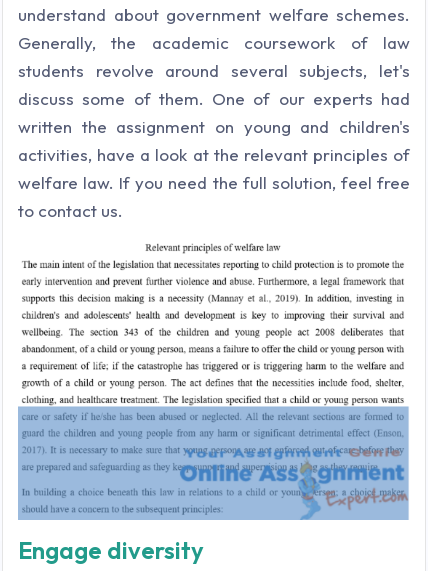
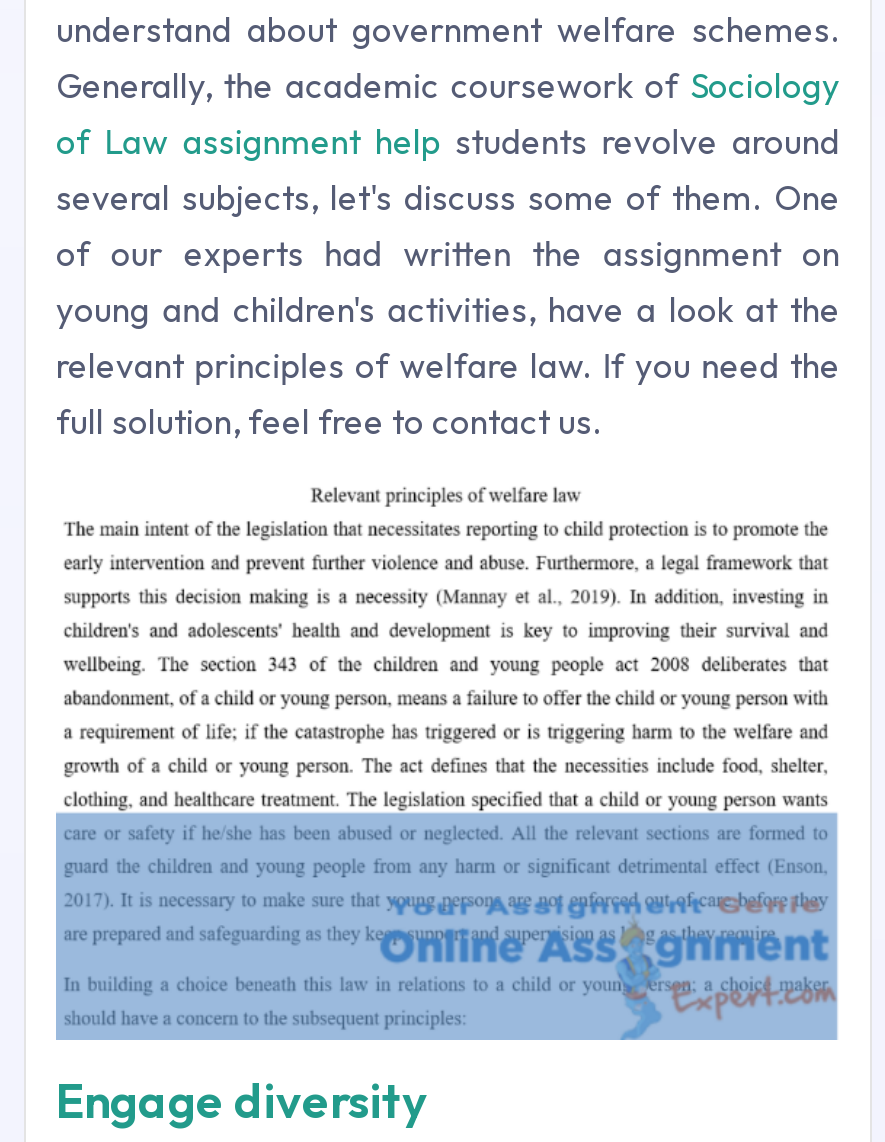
[18,32,410,221] Generally, the academic coursework of law | students revolve around several subjects, let's | discuss some of them. One of our experts had | written the assignment on young and children's | activities, have a look at the relevant principles of | welfare law. If you need the full solution, feel free | to contact us. -> [56,64,840,442] Generally, the academic coursework of Sociology | of Law assignment help students revolve around | several subjects, let's discuss some of them. One | of our experts had written the assignment on | young and children's activities, have a look at the | relevant principles of welfare law. If you need the | full solution, feel free to contact us.

